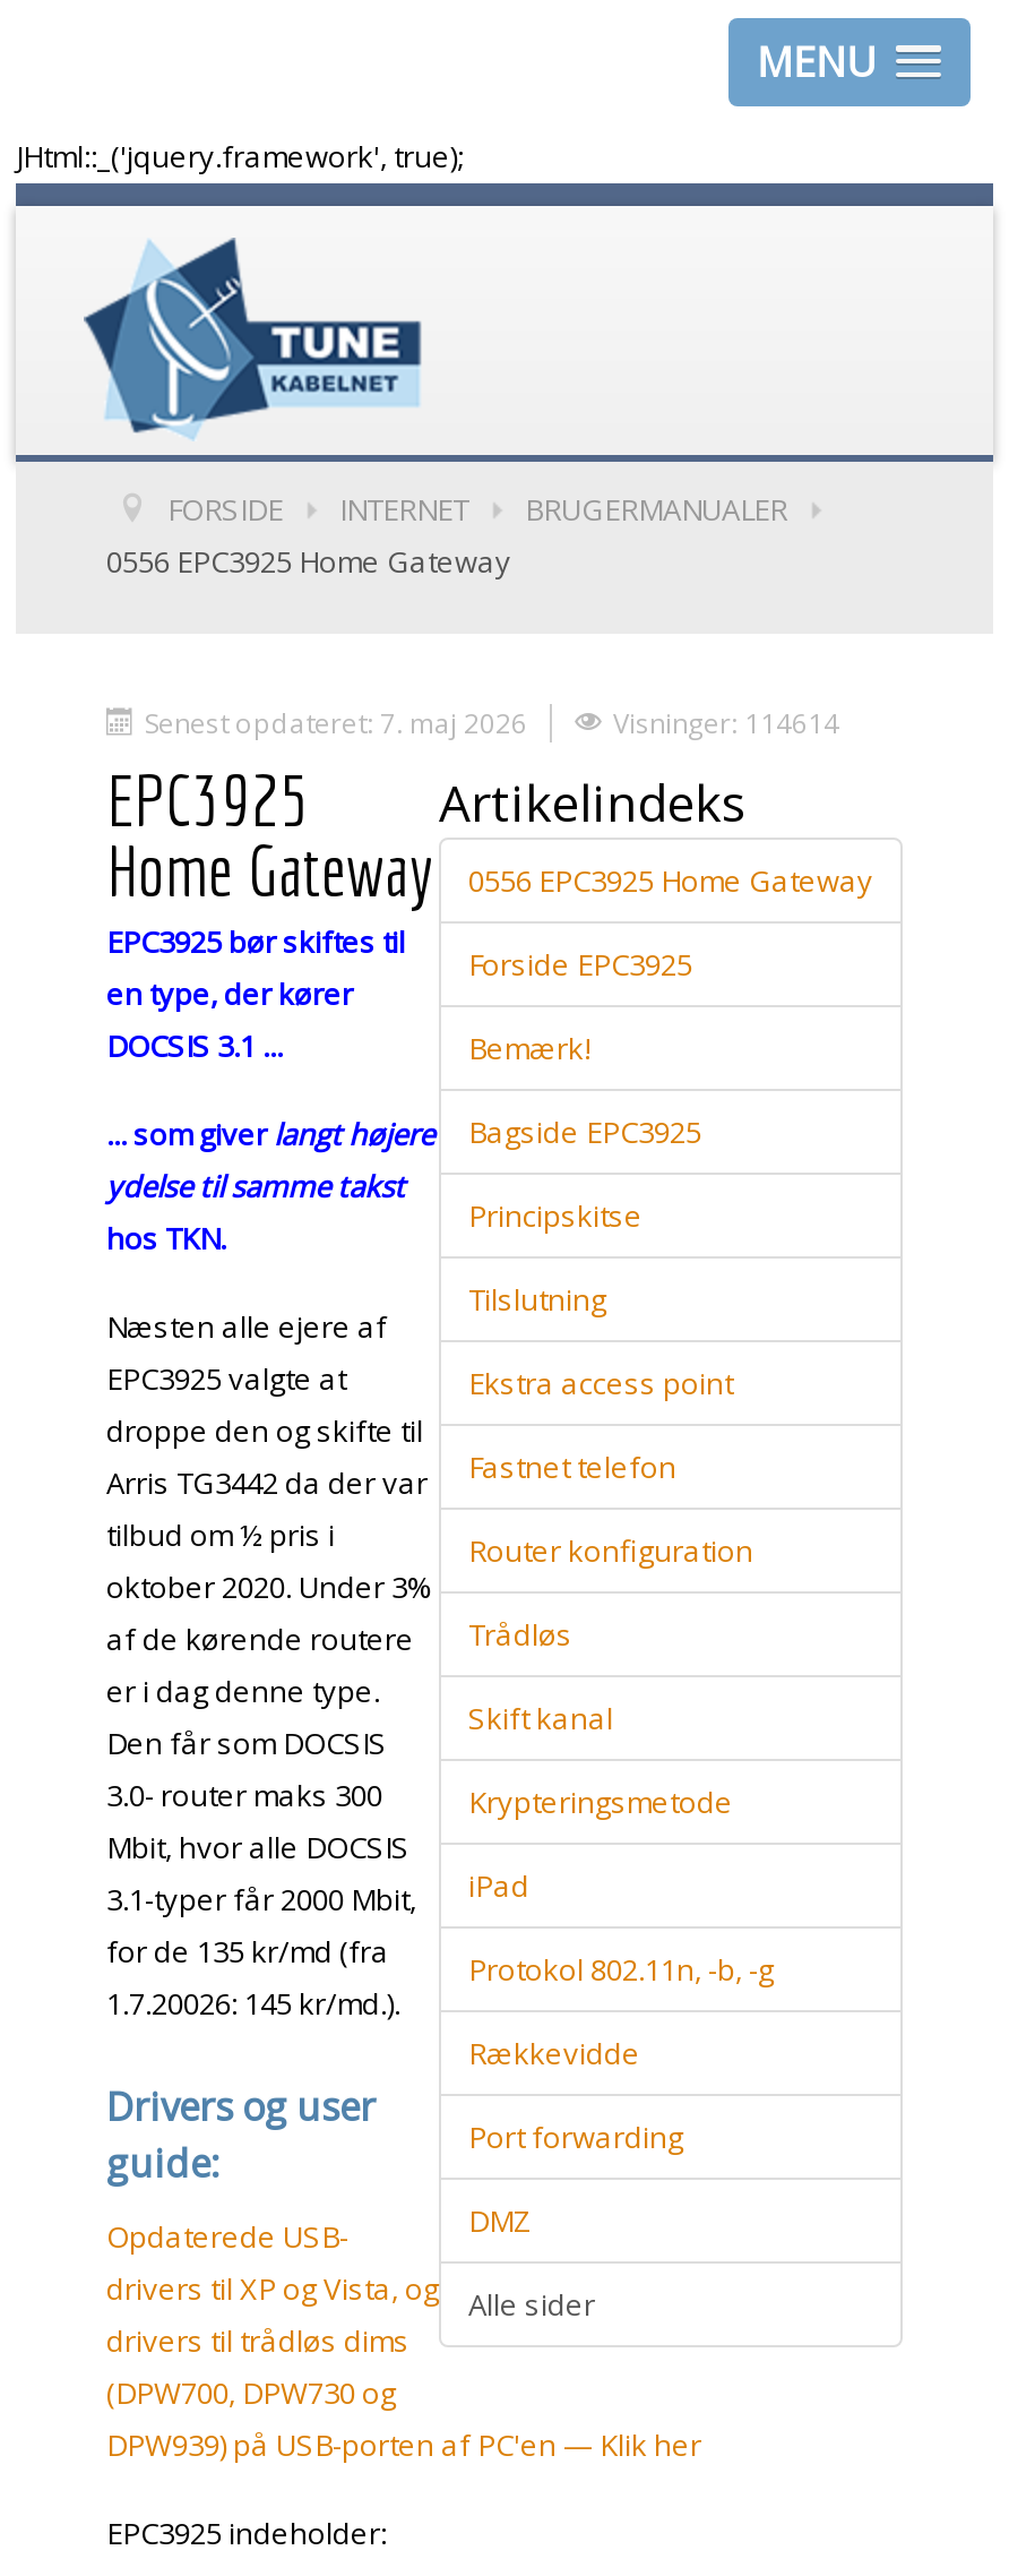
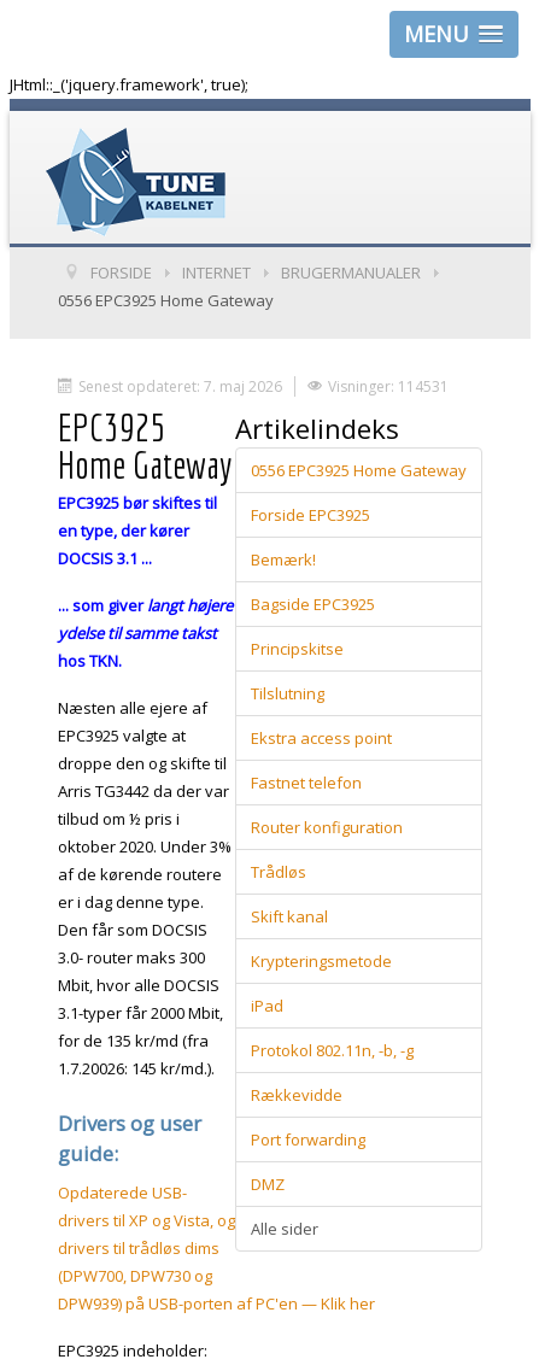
[613,704,839,742] Visninger: 114614 -> [328,376,449,397] Visninger: 114531

